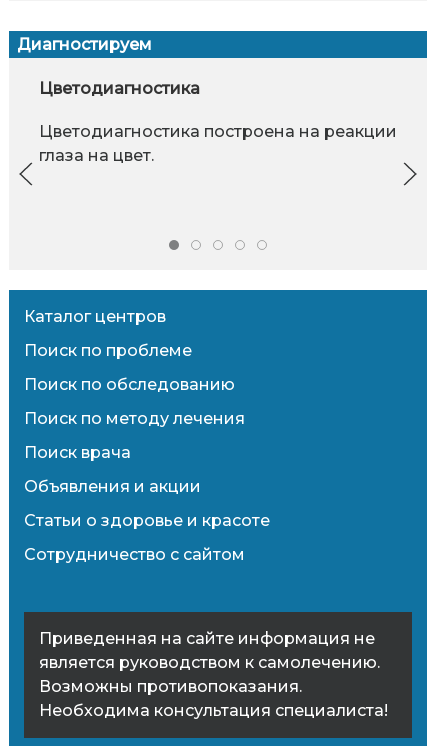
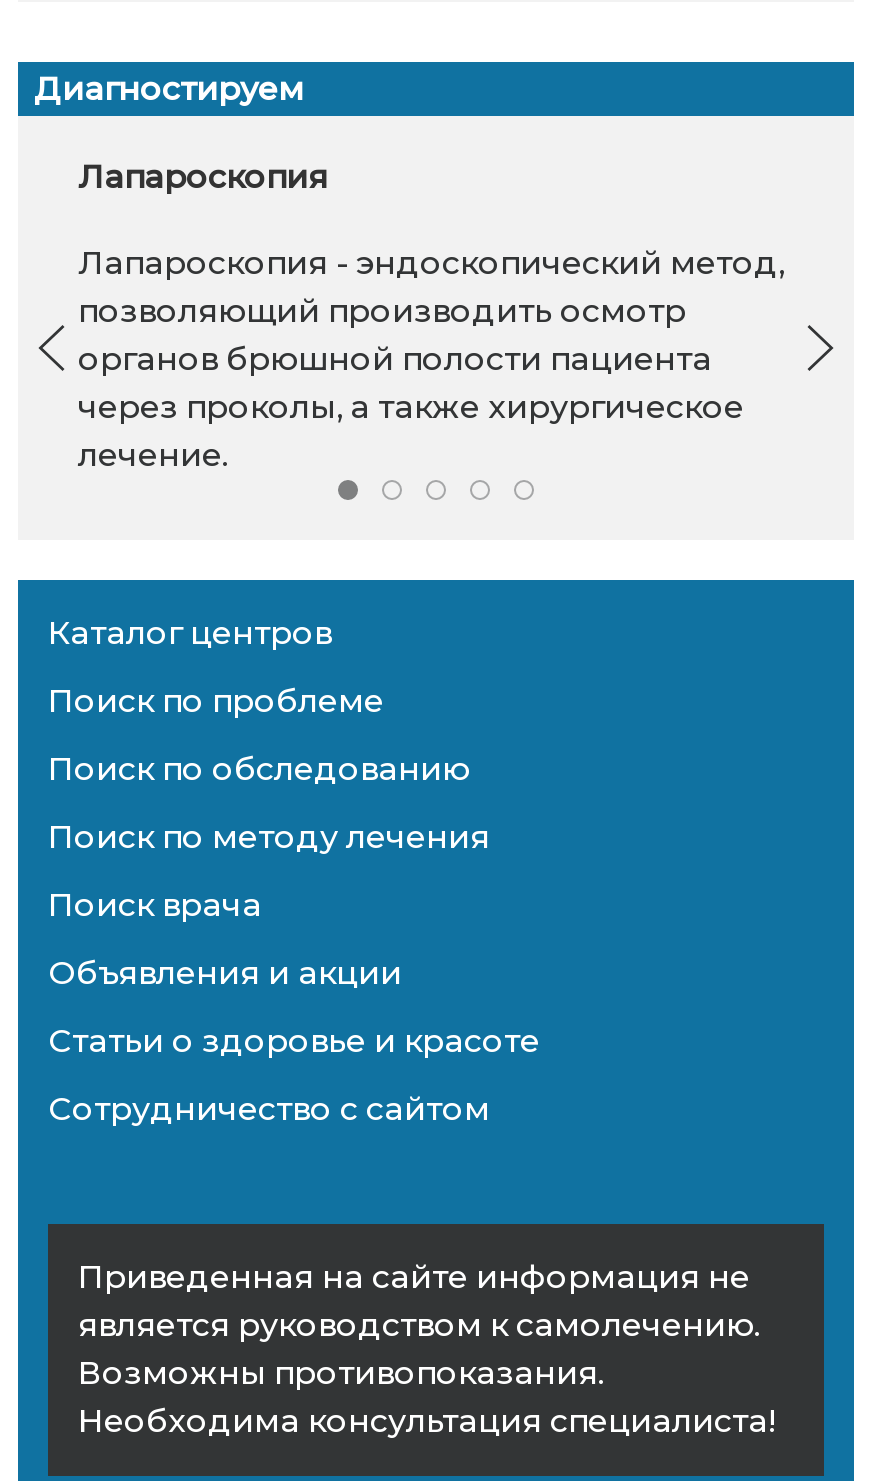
[39,79,200,98] Цветодиагностика -> [78,158,328,196] Лапароскопия
[39,122,397,165] Цветодиагностика построена на реакции | глаза на цвет. -> [78,244,784,474] Лапароскопия - эндоскопический метод, | позволяющий производить осмотр | органов брюшной полости пациента | через проколы, а также хирургическое | лечение.

